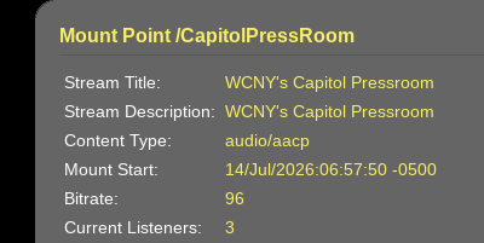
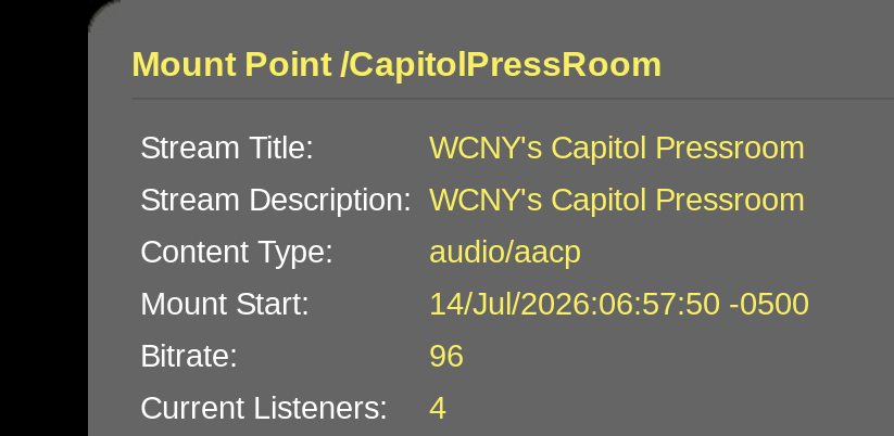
[64,218,235,237] Current Listeners: 3 -> [140,390,446,425] Current Listeners: 4

